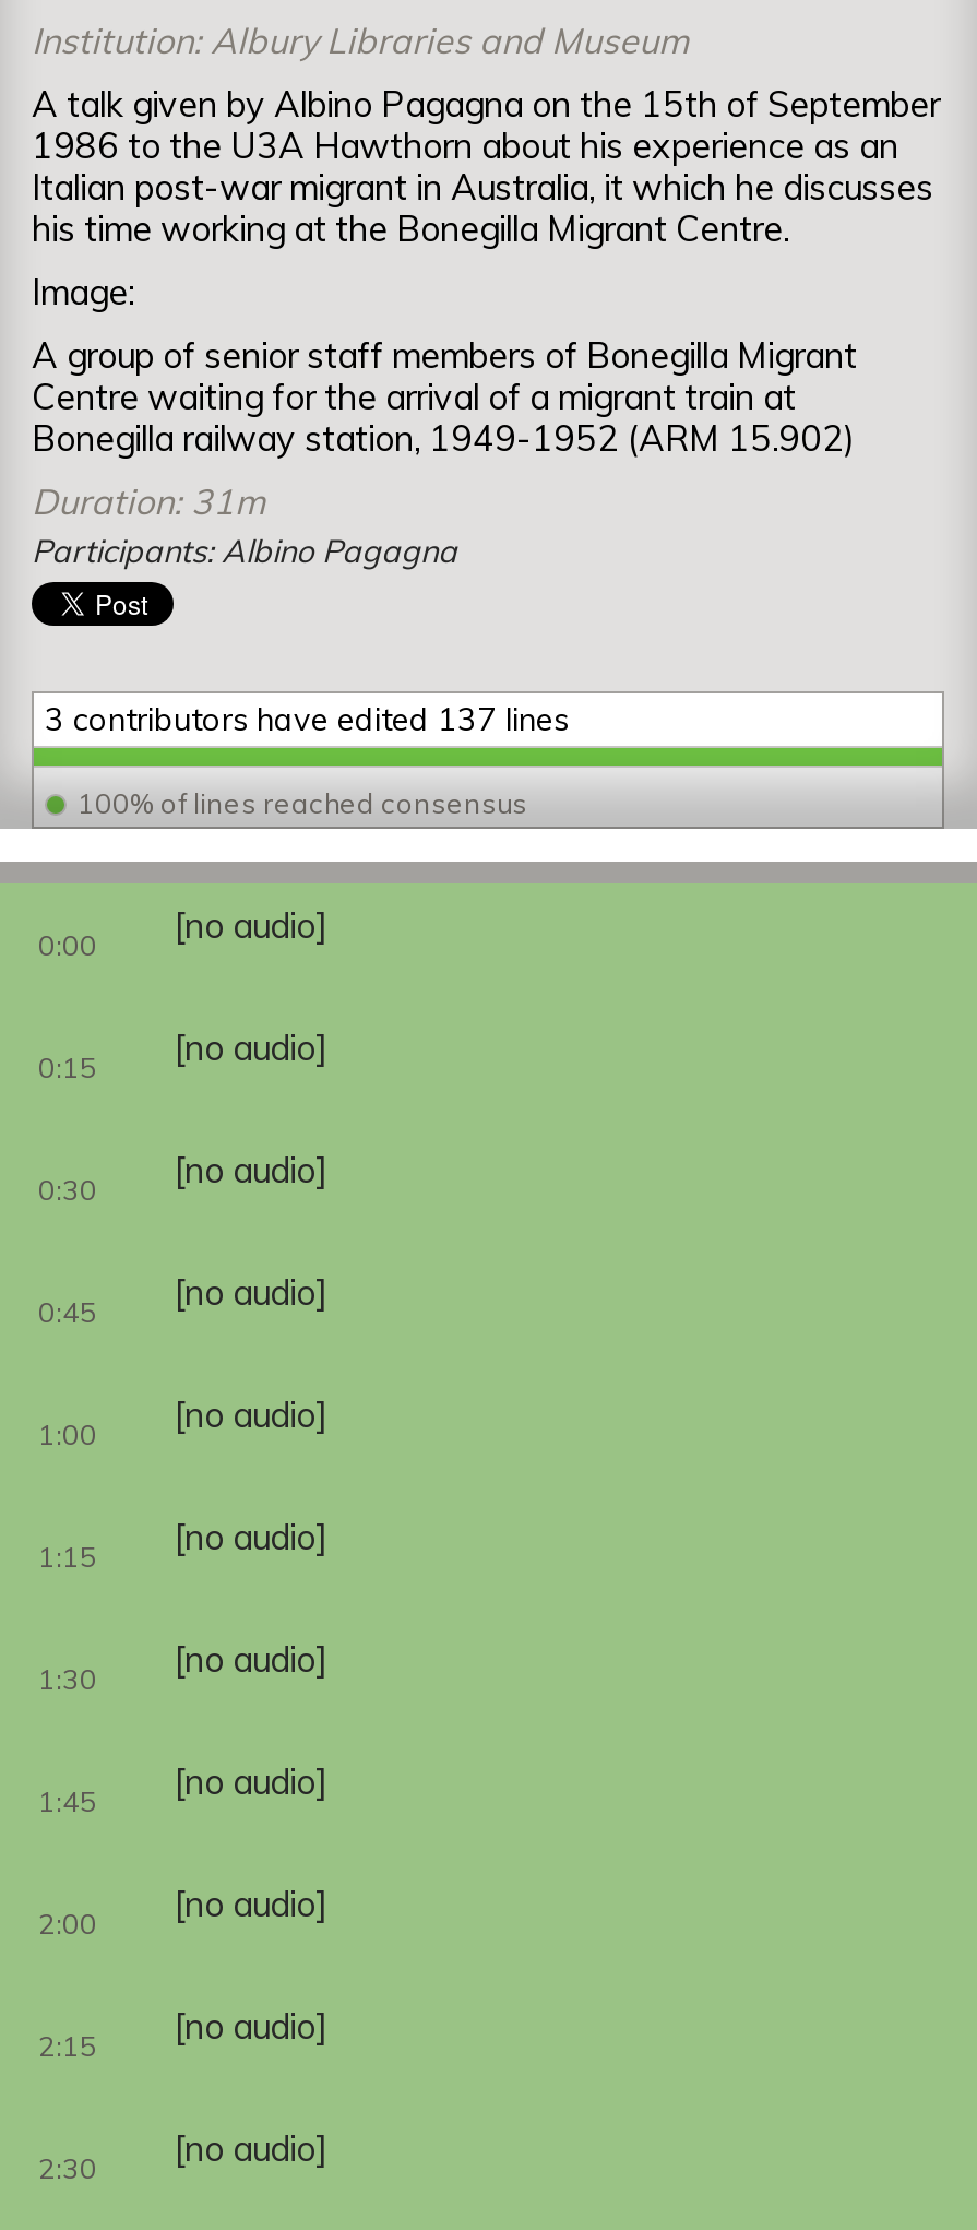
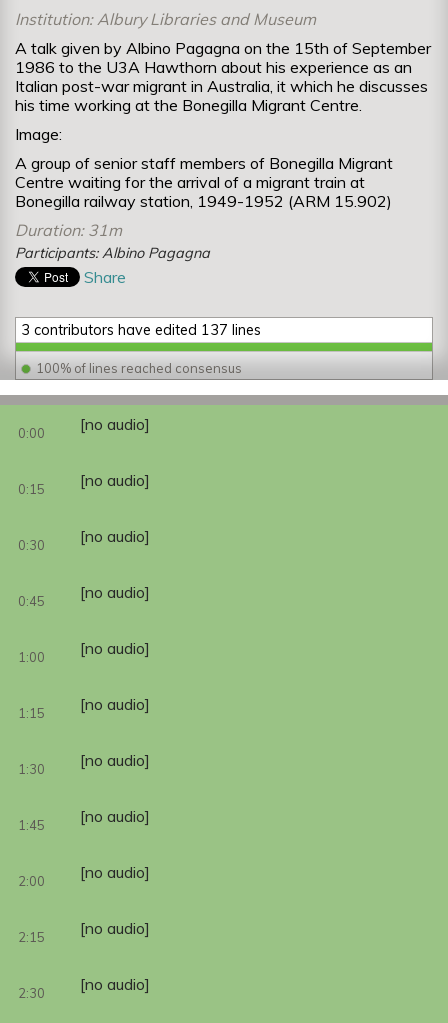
none -> [84,267,126,287] Share

